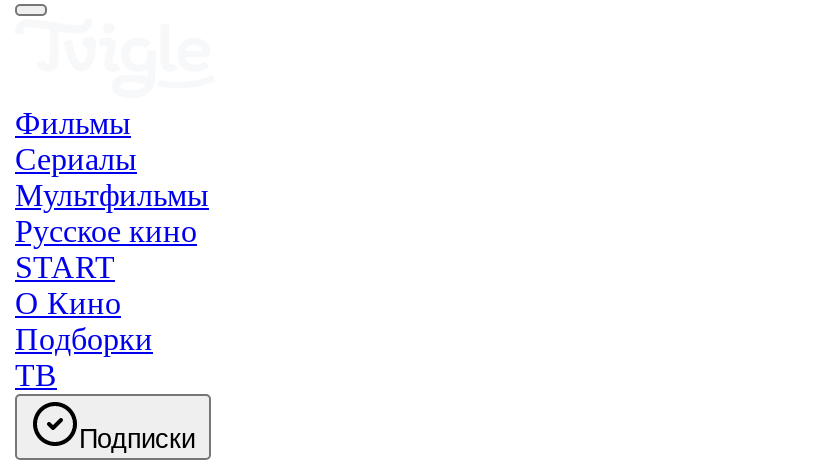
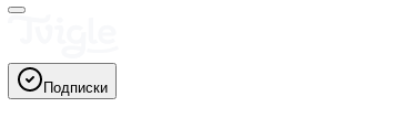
[15,106,209,392] Фильмы | Сериалы | Мультфильмы | Русское кино | START | О Кино | Подборки | ТВ -> none

